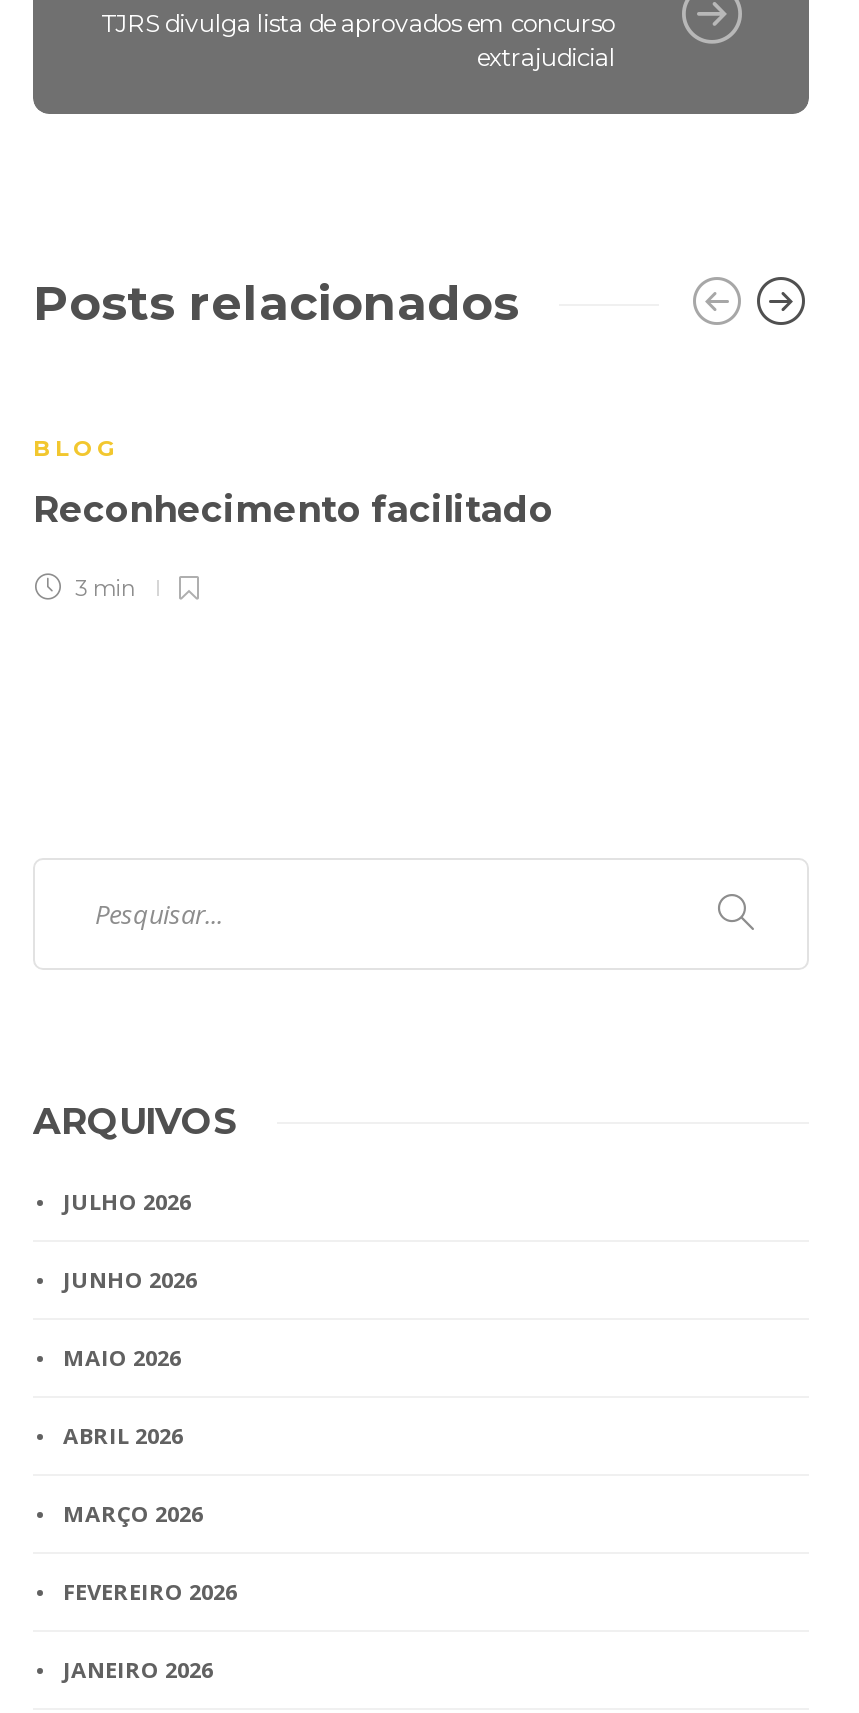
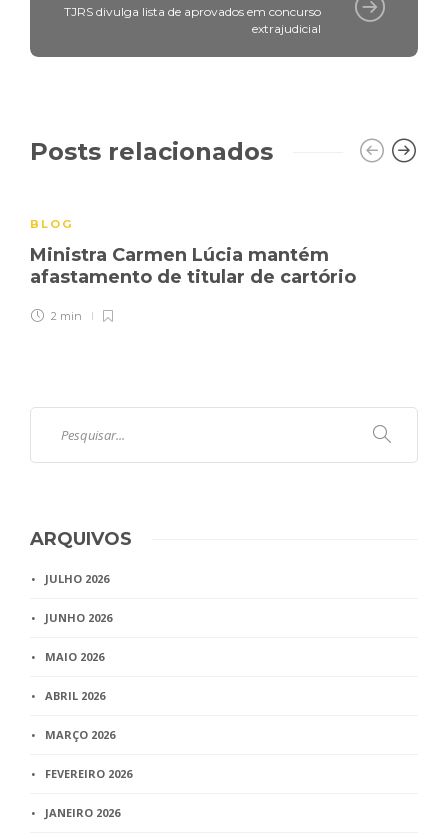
[33,489,563,533] Reconhecimento facilitado -> [30,244,361,288] Ministra Carmen Lúcia mantém | afastamento de titular de cartório
[69,575,137,603] 3 min -> [48,309,82,323] 2 min

